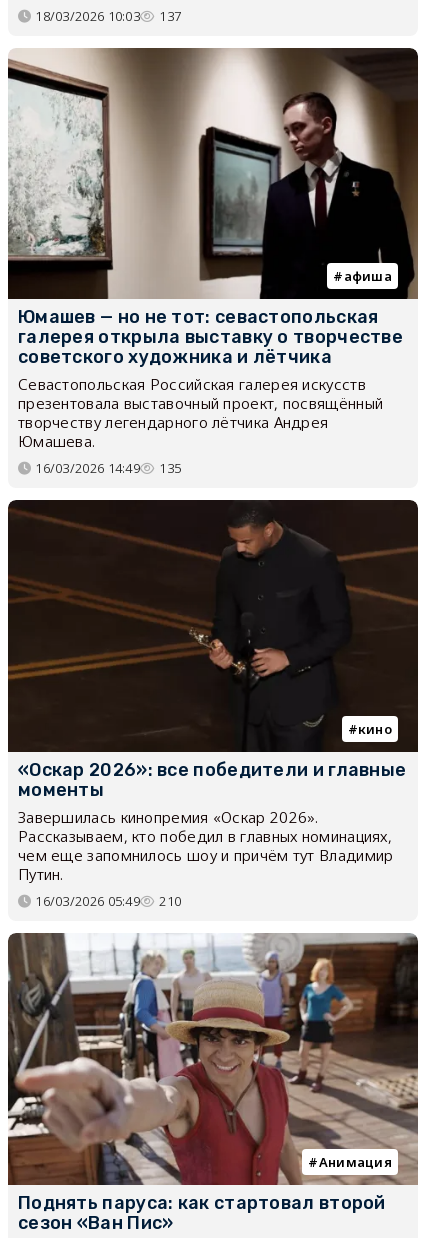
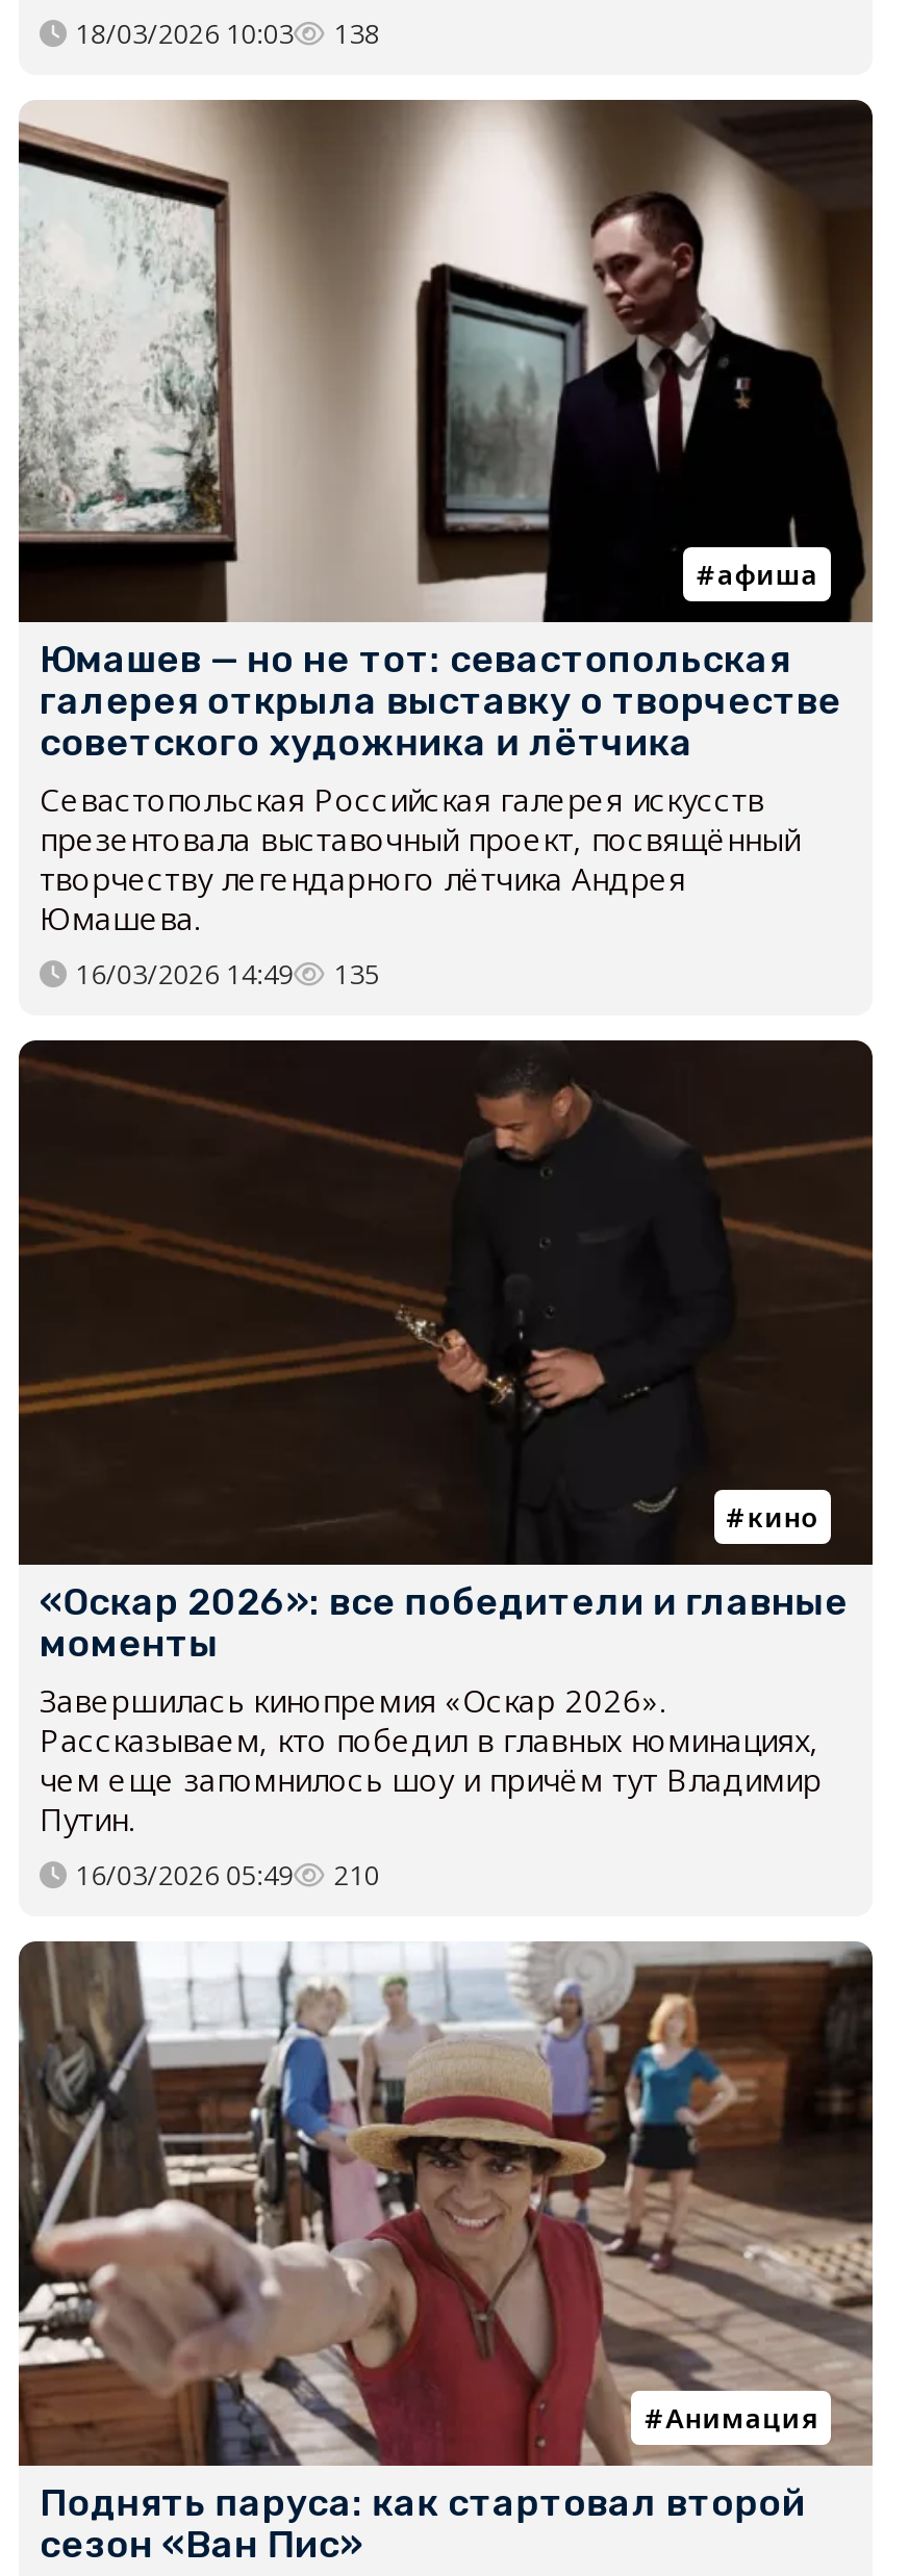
[35,6,181,24] 18/03/2026 10:03 137 -> [76,14,380,51] 18/03/2026 10:03 138

